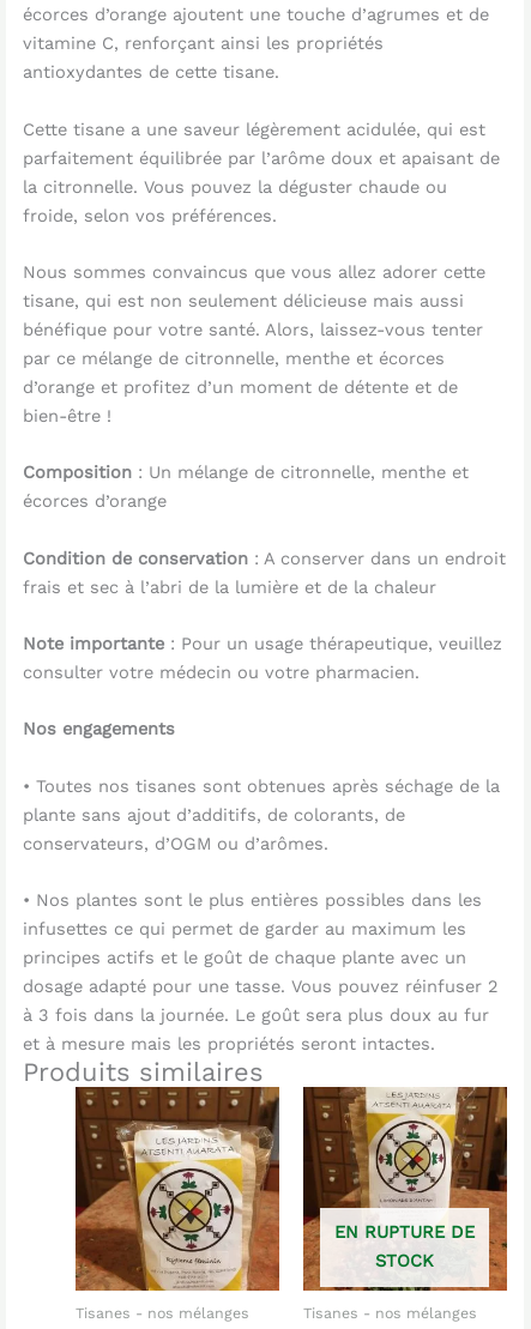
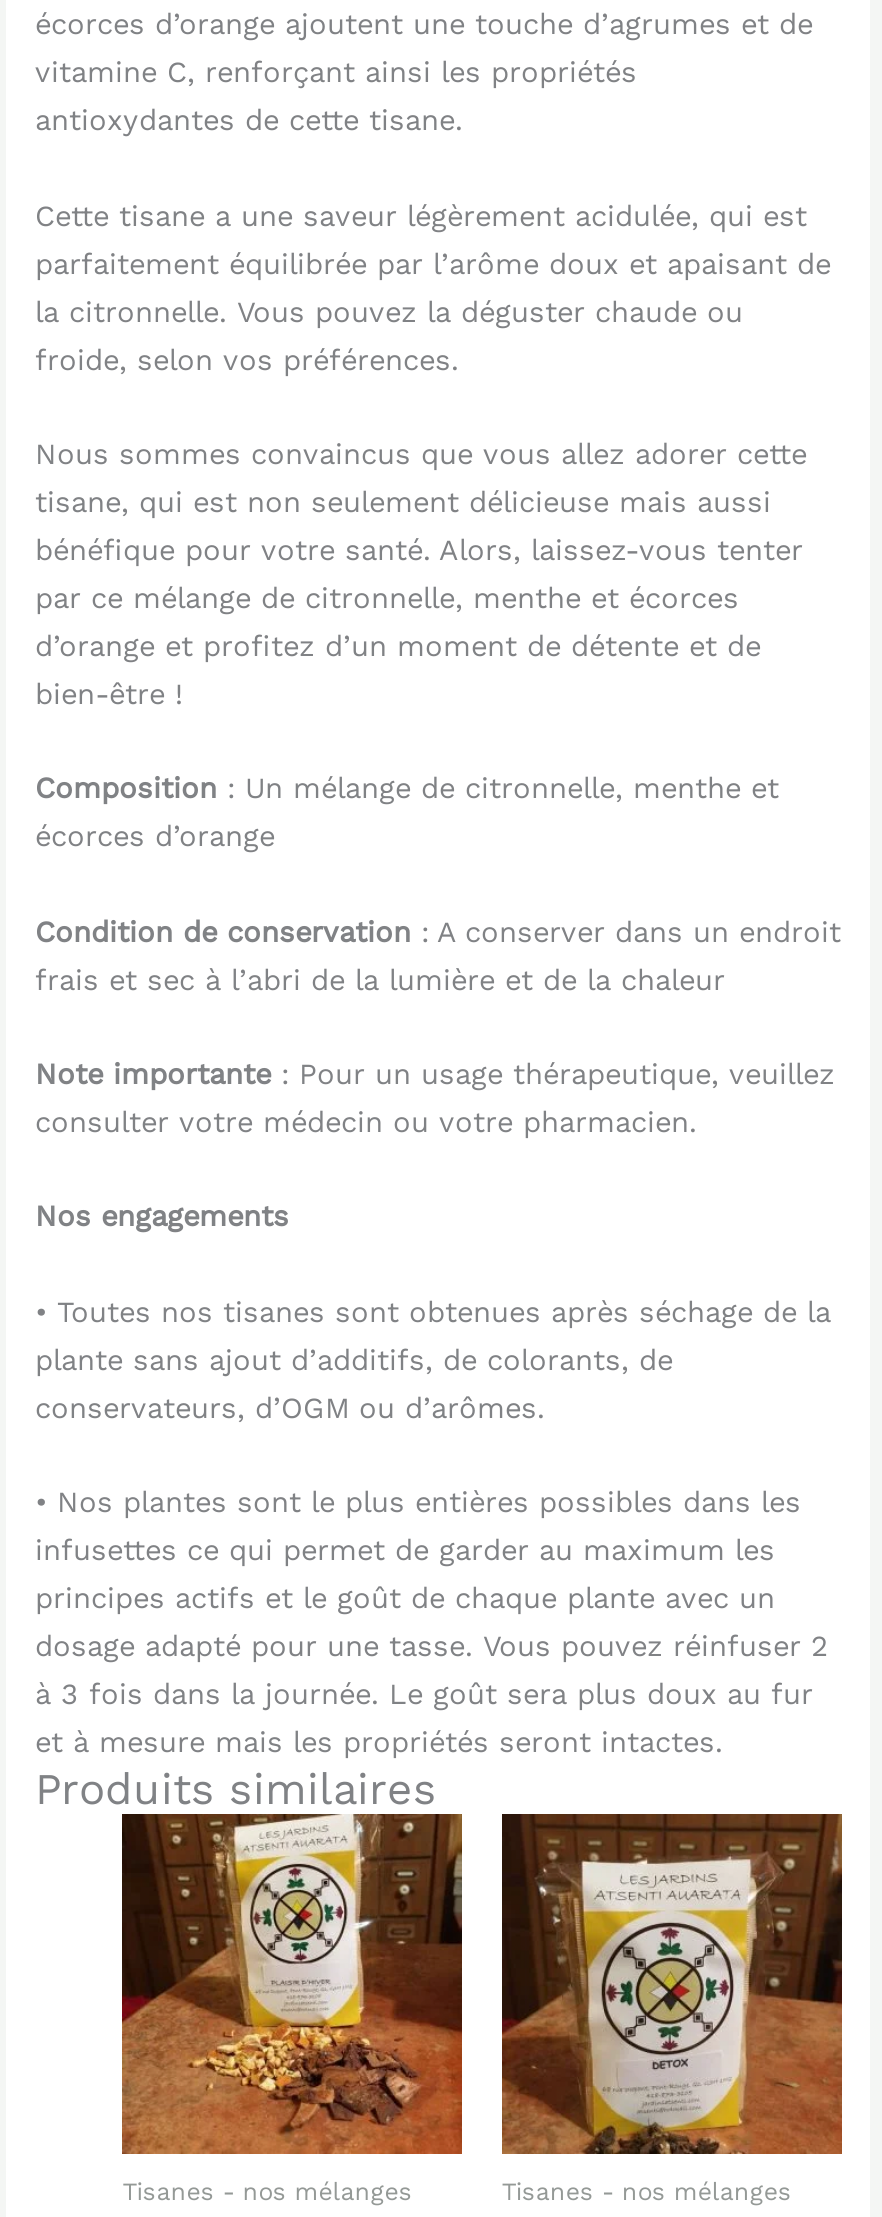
[76,1087,280,1292] [image] -> [122,1814,464,2156] [image]
[303,1087,508,1292] [image] -> [502,1812,844,2156] [image]
[335,1221,475,1271] EN RUPTURE DE | STOCK -> none

